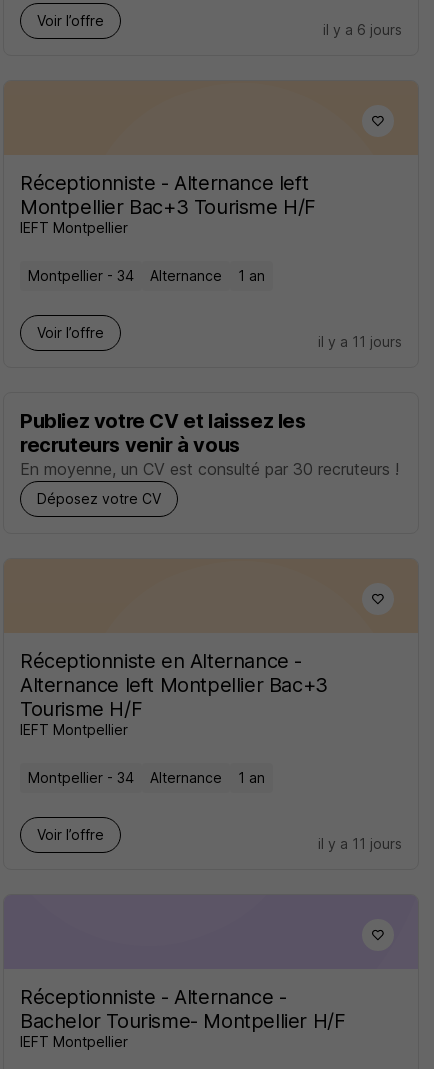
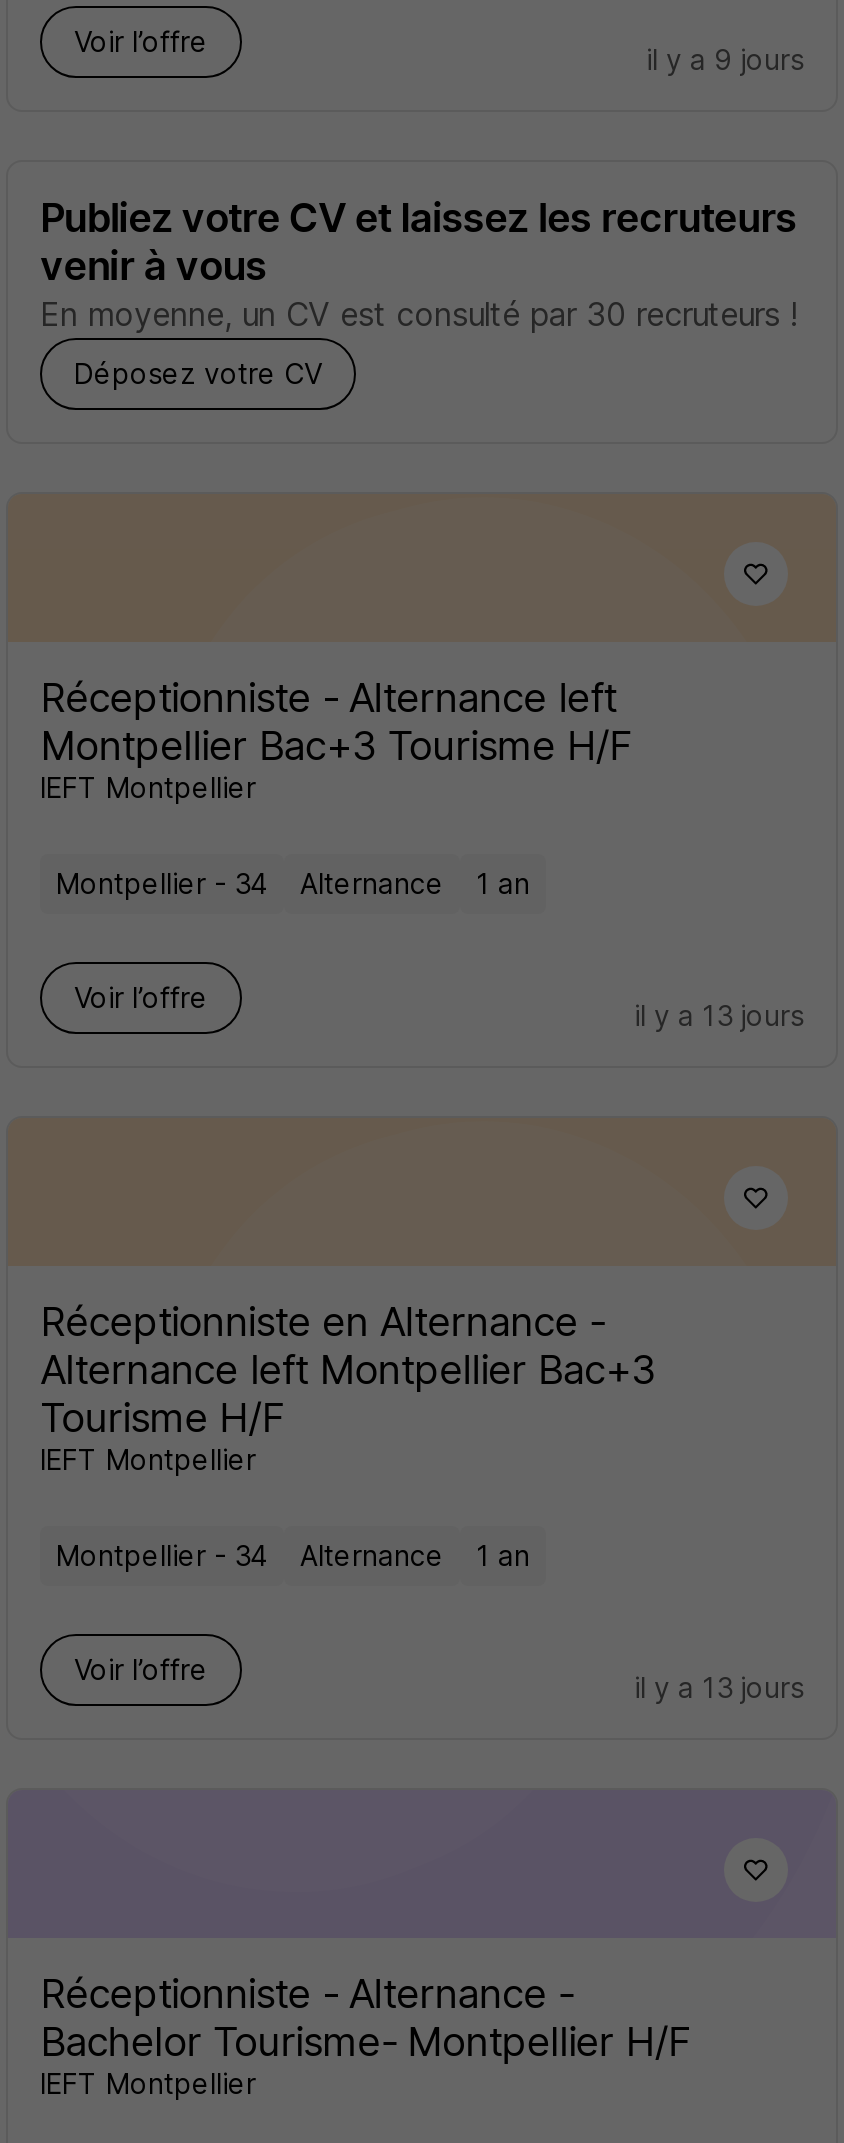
[323,21,402,38] il y a 6 jours -> [40,42,804,290] il y a 9 jours | Publiez votre CV et laissez les recruteurs | venir à vous
moved [20,171,316,341] -> [40,674,632,1014]: Réceptionniste - Alternance Ieft | Montpellier Bac+3 Tourisme H/F | IEFT Montpellier | Montpellier - 34 | Alternance | 1 an | Voir l’offre
[20,333,402,457] il y a 11 jours | Publiez votre CV et laissez les | recruteurs venir à vous -> [634,998,804,1032] il y a 13 jours
moved [20,459,399,507] -> [40,294,798,390]: En moyenne, un CV est consulté par 30 recruteurs ! | Déposez votre CV
[318,835,402,852] il y a 11 jours -> [634,1670,804,1704] il y a 13 jours

